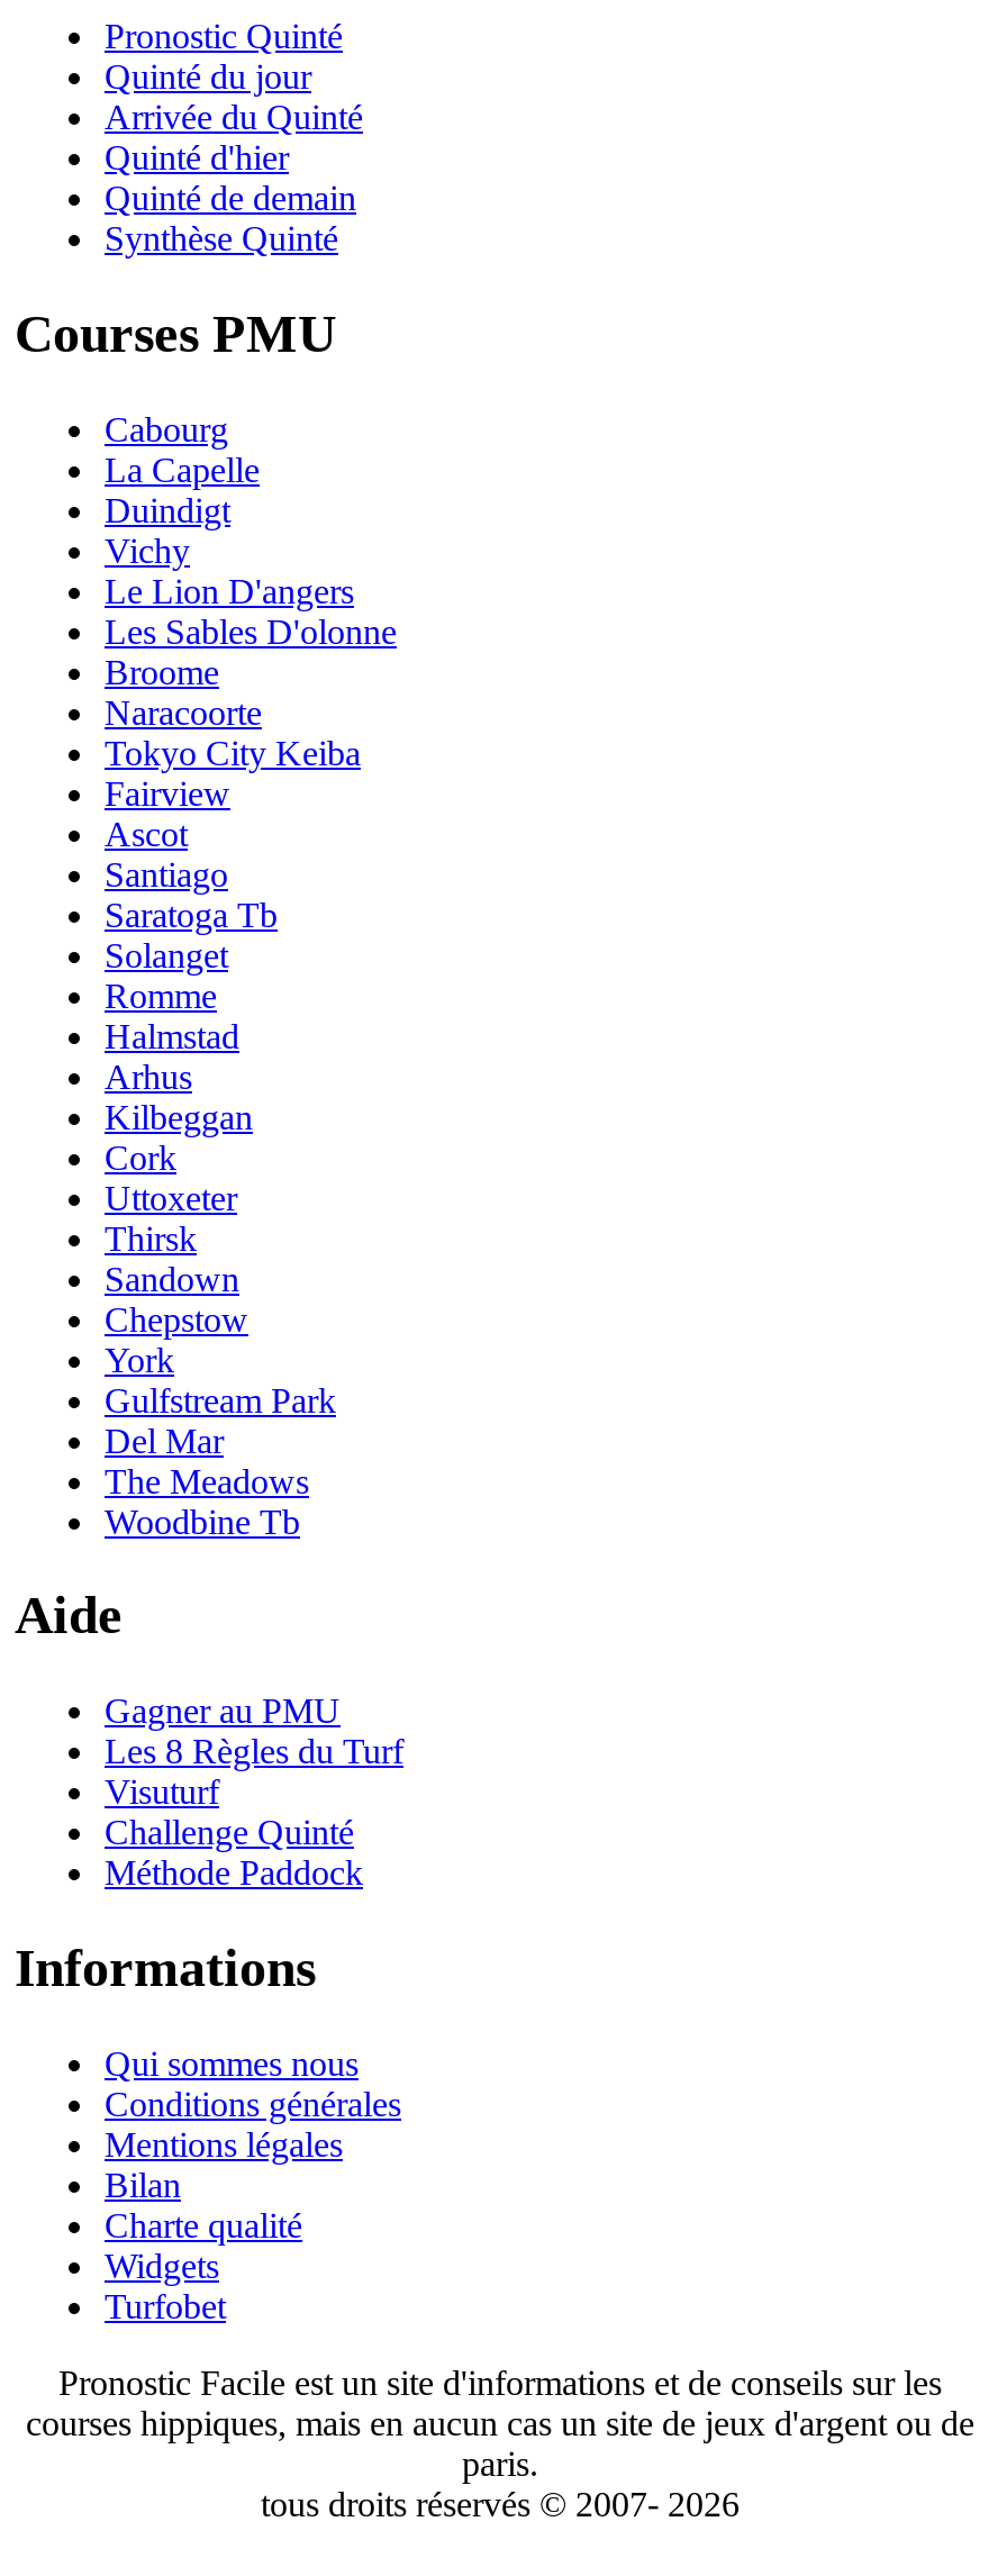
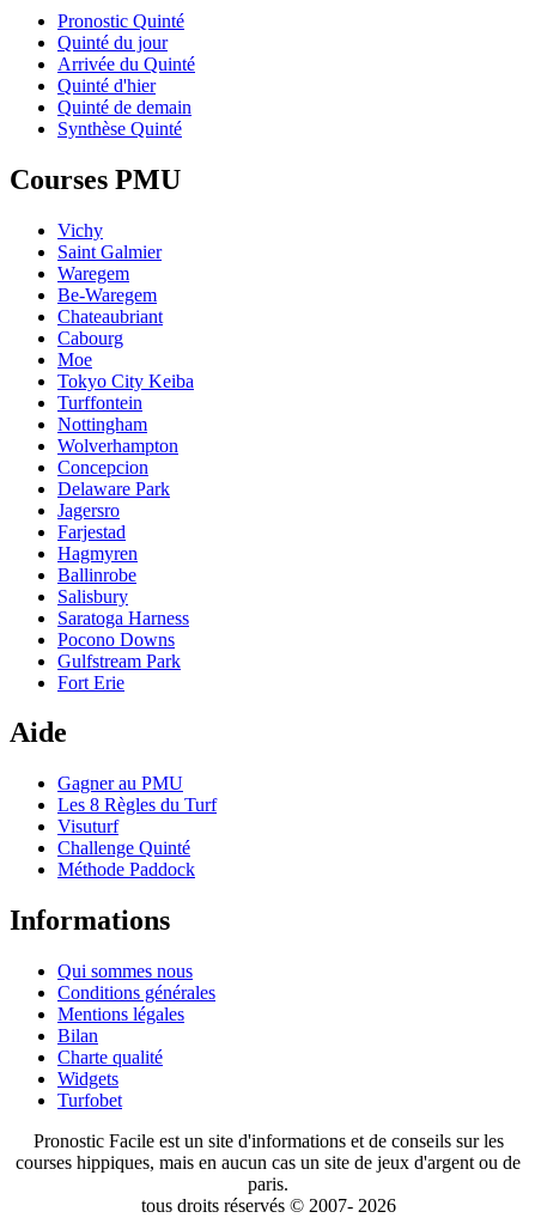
[105,409,260,528] Cabourg | La Capelle | Duindigt -> none
[105,571,397,731] Le Lion D'angers | Les Sables D'olonne | Broome | Naracoorte -> [57,241,163,369] Saint Galmier | Waregem | Be-Waregem | Chateaubriant | Cabourg | Moe
[105,773,278,1378] Fairview | Ascot | Santiago | Saratoga Tb | Solanget | Romme | Halmstad | Arhus | Kilbeggan | Cork | Uttoxeter | Thirsk | Sandown | Chepstow | York -> [57,392,189,649] Turffontein | Nottingham | Wolverhampton | Concepcion | Delaware Park | Jagersro | Farjestad | Hagmyren | Ballinrobe | Salisbury | Saratoga Harness | Pocono Downs
[105,1421,309,1540] Del Mar | The Meadows | Woodbine Tb -> [57,672,124,692] Fort Erie

